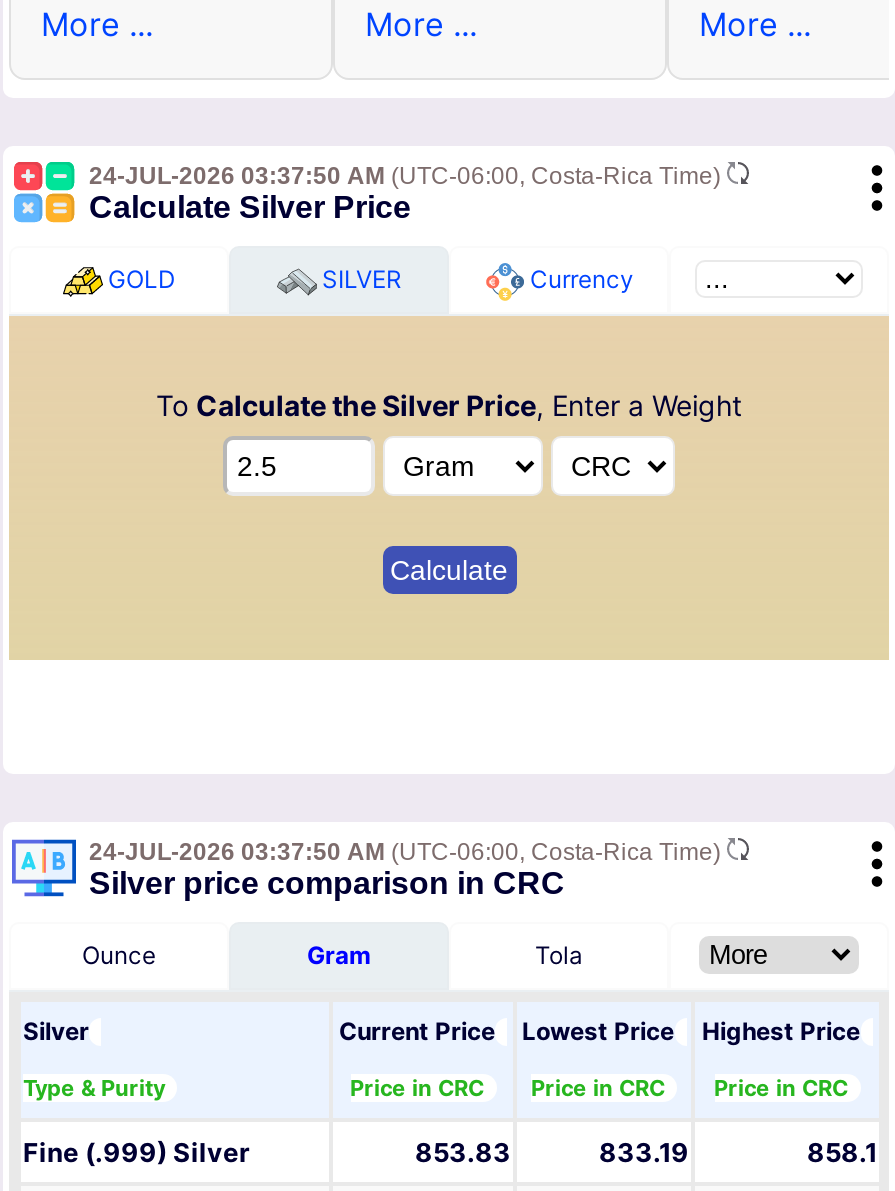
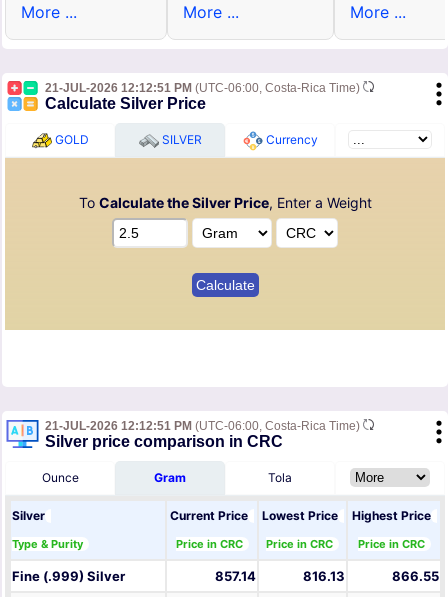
[89,163,727,191] 24-JUL-2026 03:37:50 AM (UTC-06:00, Costa-Rica Time) -> [45,81,363,95] 21-JUL-2026 12:12:51 PM (UTC-06:00, Costa-Rica Time)
[89,839,727,867] 24-JUL-2026 03:37:50 AM (UTC-06:00, Costa-Rica Time) -> [45,419,363,433] 21-JUL-2026 12:12:51 PM (UTC-06:00, Costa-Rica Time)
[415,1137,511,1169] 853.83 -> [215,568,256,584] 857.14
[599,1137,689,1169] 833.19 -> [303,568,345,584] 816.13
[807,1137,877,1169] 858.1 -> [392,568,439,584] 866.55

